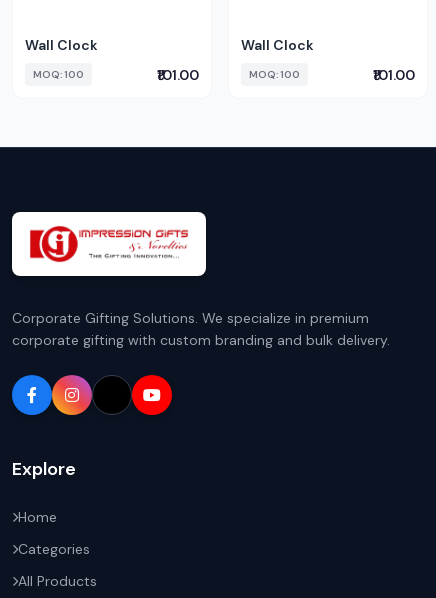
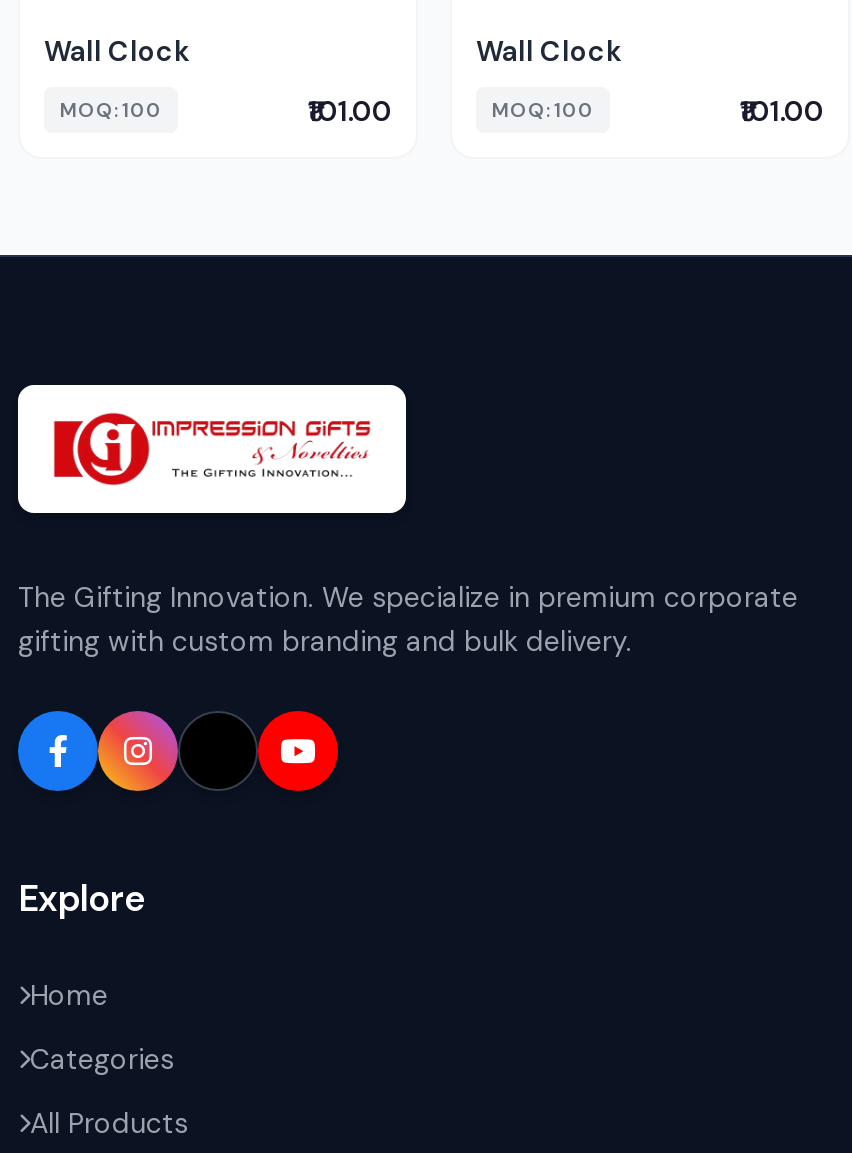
[12,309,390,349] Corporate Gifting Solutions. We specialize in premium | corporate gifting with custom branding and bulk delivery. -> [18,579,798,659] The Gifting Innovation. We specialize in premium corporate | gifting with custom branding and bulk delivery.

